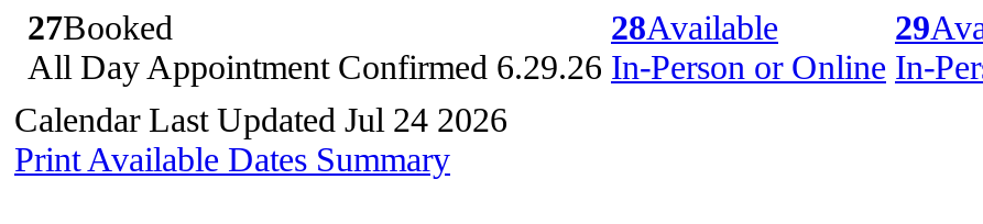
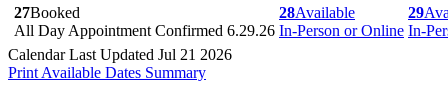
[14,101,507,138] Calendar Last Updated Jul 24 2026 -> [8,46,232,63] Calendar Last Updated Jul 21 2026

